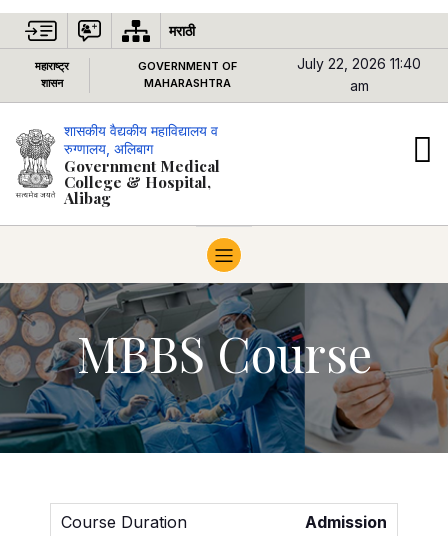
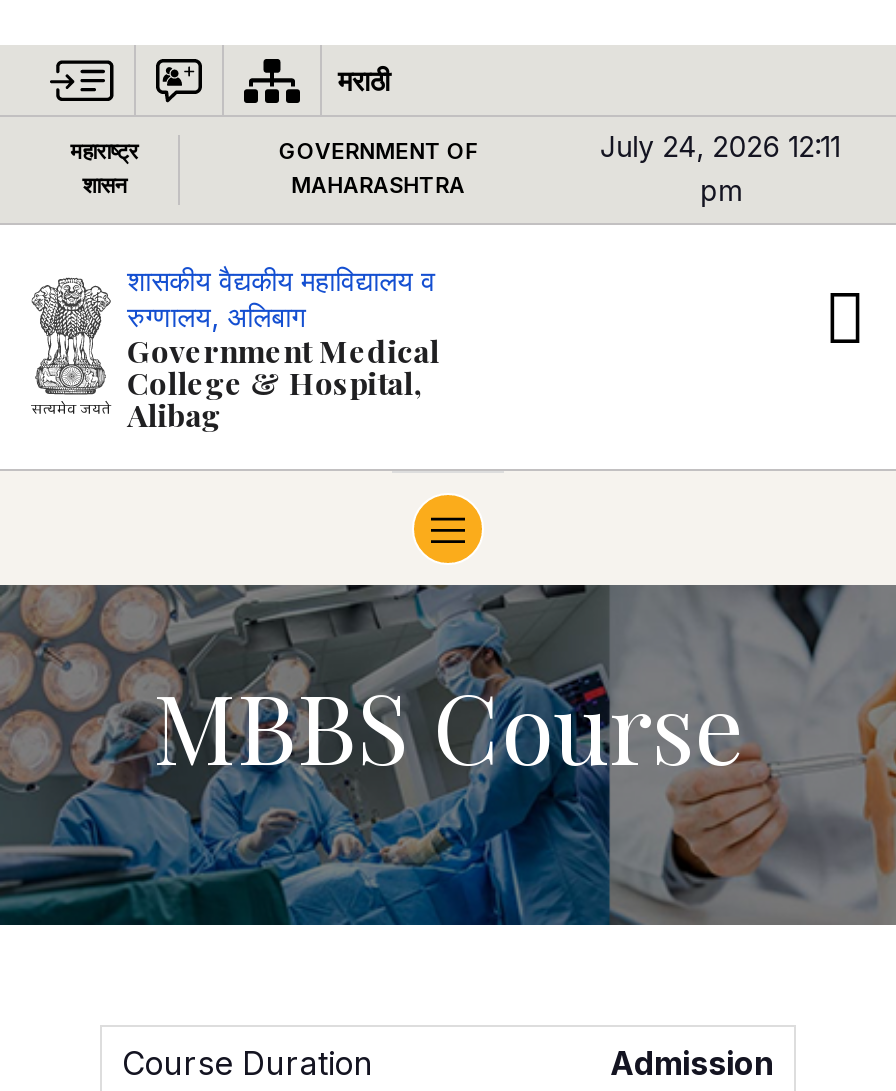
[297,55,421,94] July 22, 2026 11:40 | am -> [600,129,840,207] July 24, 2026 12:11 | pm

